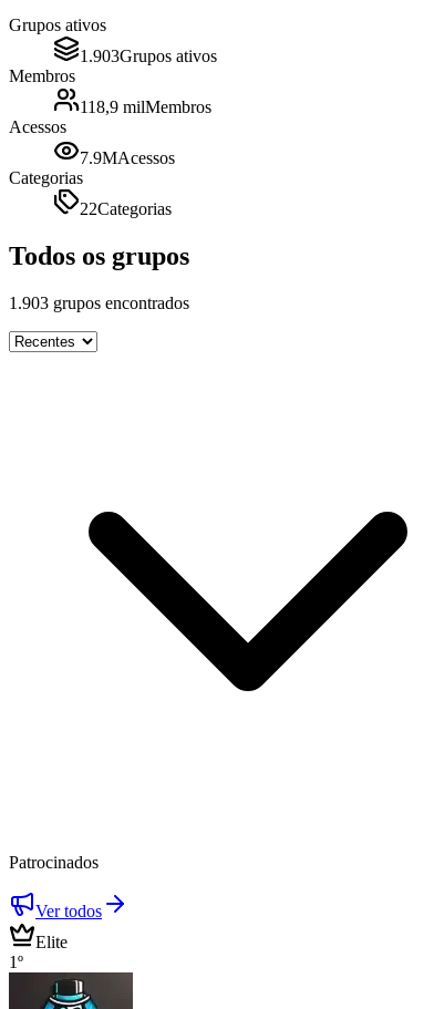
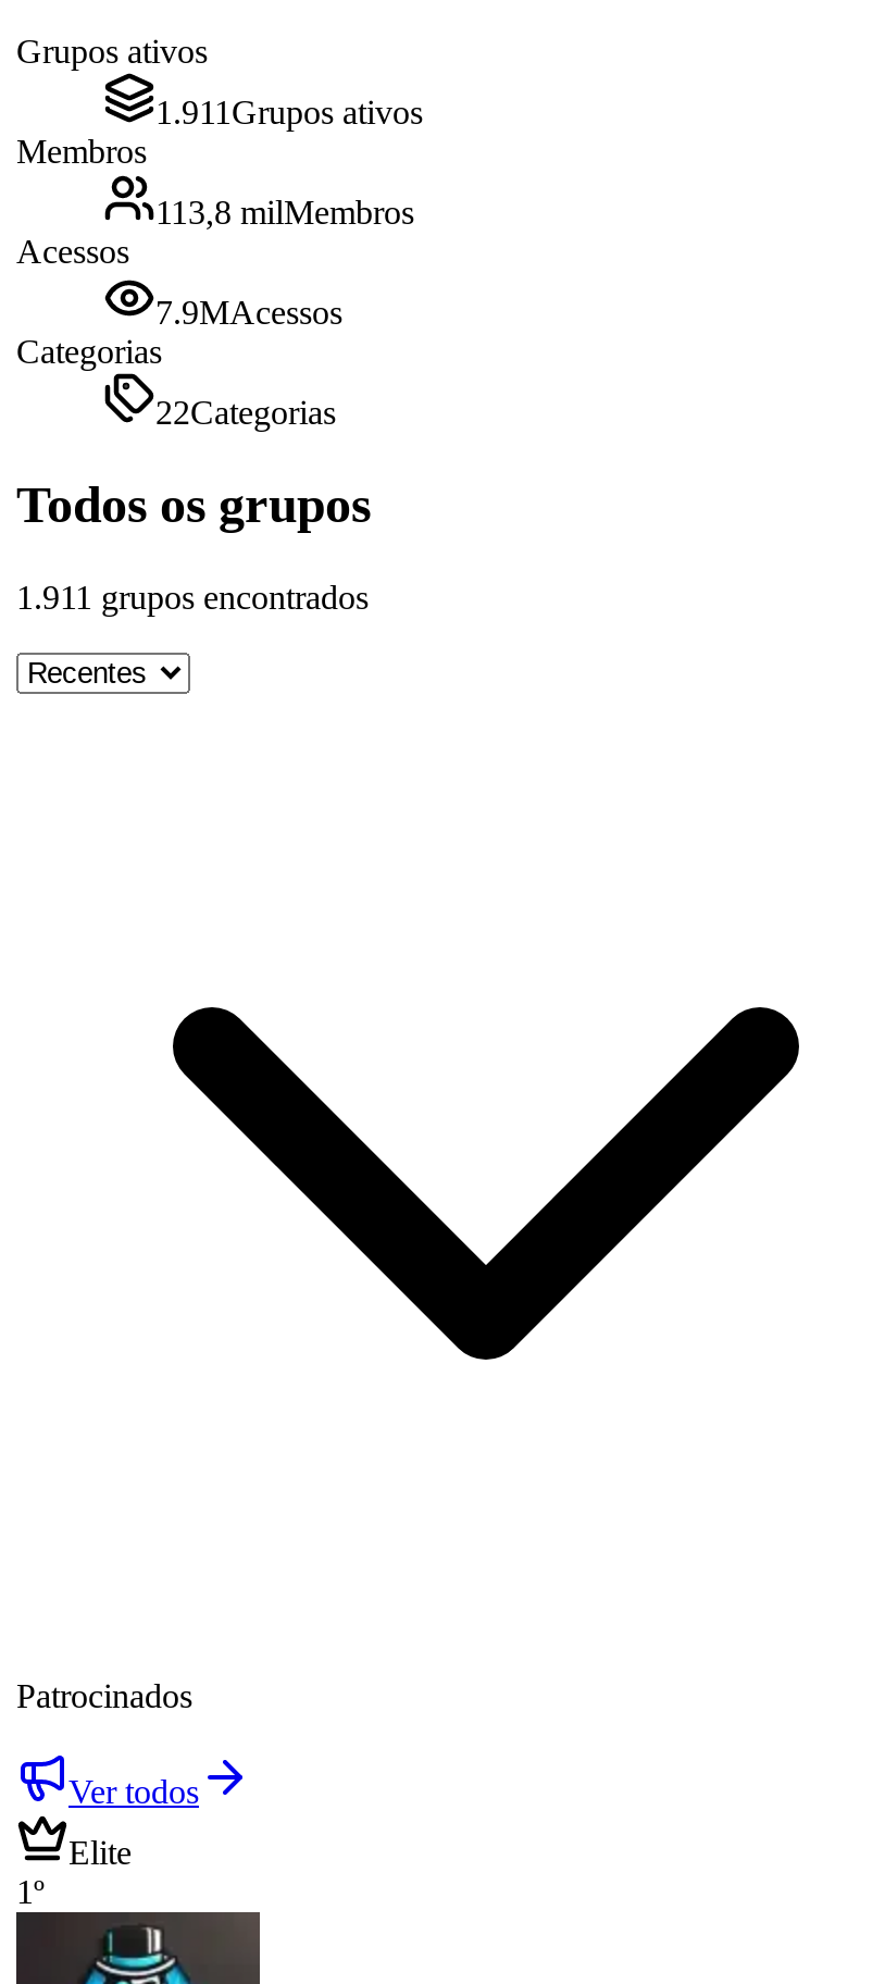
[80,47,217,65] 1.903 Grupos ativos -> [155,94,423,131] 1.911 Grupos ativos
[80,97,211,116] 118,9 milMembros -> [155,194,414,231] 113,8 milMembros
[9,293,189,312] 1.903 grupos encontrados -> [16,578,369,615] 1.911 grupos encontrados

